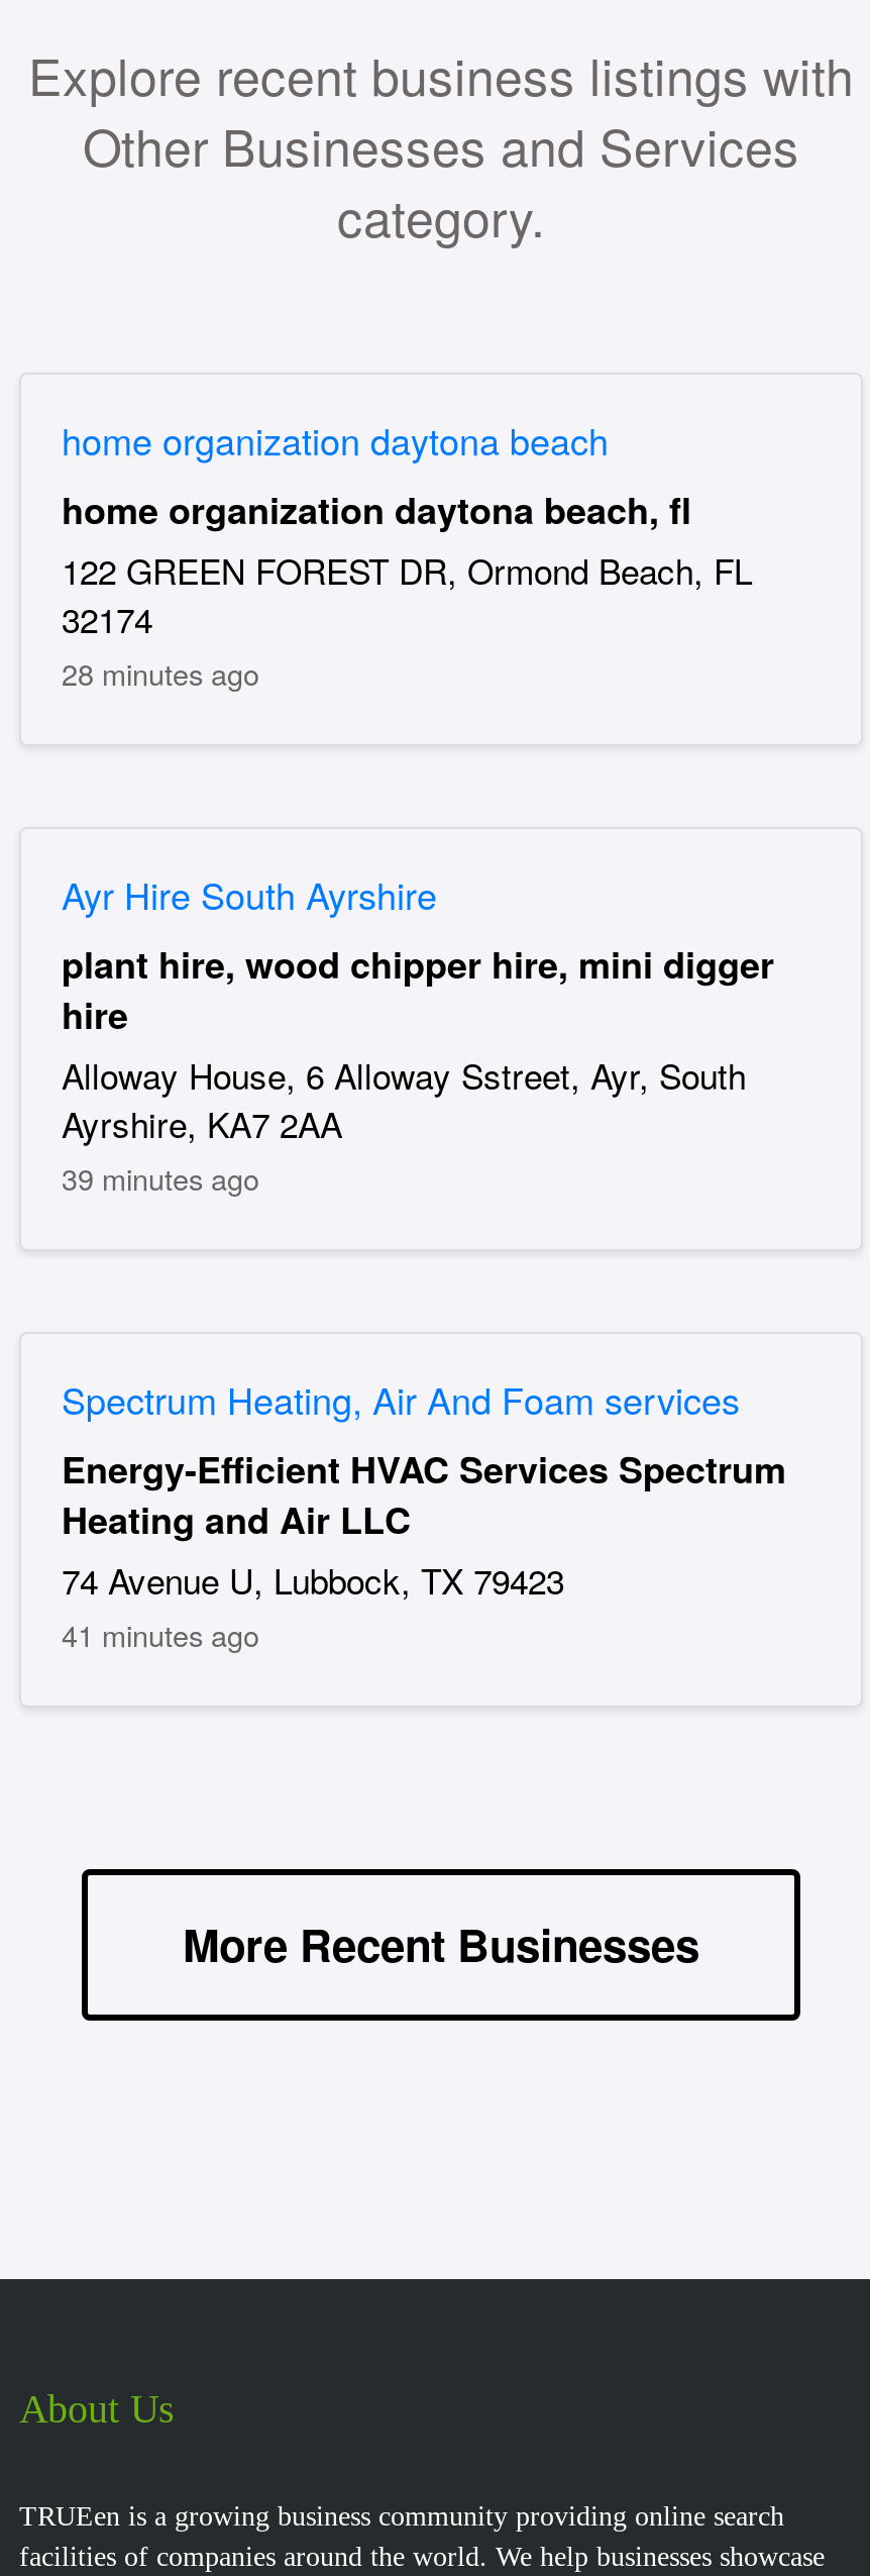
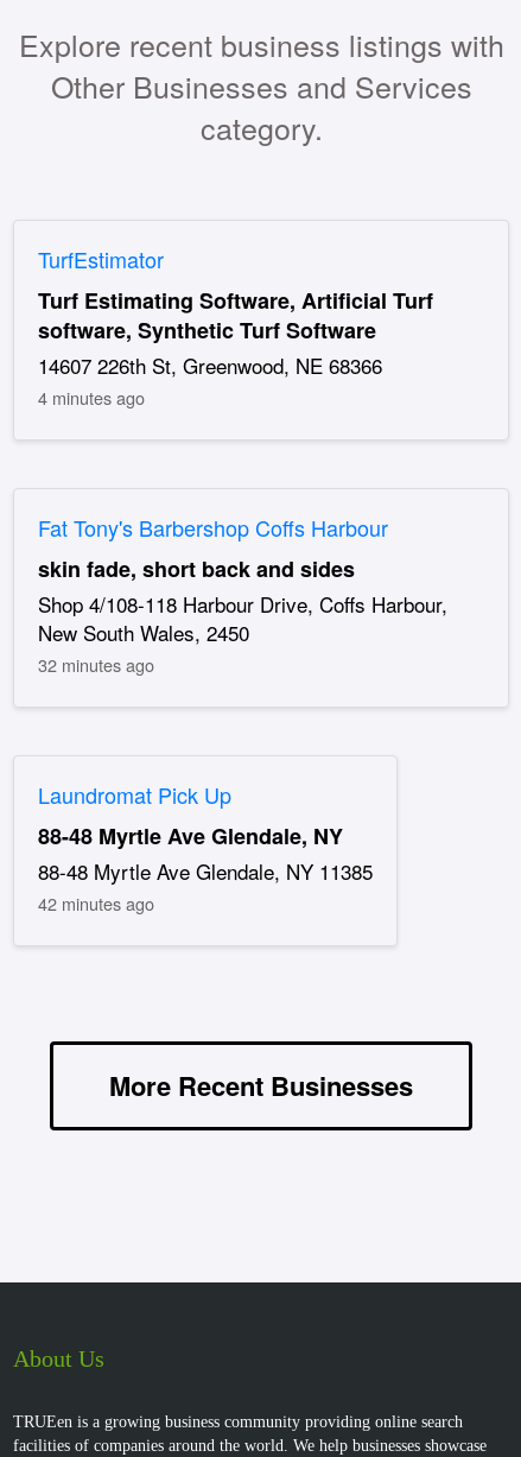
[62,412,752,693] home organization daytona beach | home organization daytona beach, fl | 122 GREEN FOREST DR, Ormond Beach, FL | 32174 | 28 minutes ago -> [38,243,433,409] TurfEstimator | Turf Estimating Software, Artificial Turf | software, Synthetic Turf Software | 14607 226th St, Greenwood, NE 68366 | 4 minutes ago
[62,866,774,1198] Ayr Hire South Ayrshire | plant hire, wood chipper hire, mini digger | hire | Alloway House, 6 Alloway Sstreet, Ayr, South | Ayrshire, KA7 2AA | 39 minutes ago -> [38,511,447,676] Fat Tony's Barbershop Coffs Harbour | skin fade, short back and sides | Shop 4/108-118 Harbour Drive, Coffs Harbour, | New South Wales, 2450 | 32 minutes ago
[62,1371,786,1654] Spectrum Heating, Air And Foam services | Energy-Efficient HVAC Services Spectrum | Heating and Air LLC | 74 Avenue U, Lubbock, TX 79423 | 41 minutes ago -> [38,778,373,915] Laundromat Pick Up | 88-48 Myrtle Ave Glendale, NY | 88-48 Myrtle Ave Glendale, NY 11385 | 42 minutes ago

